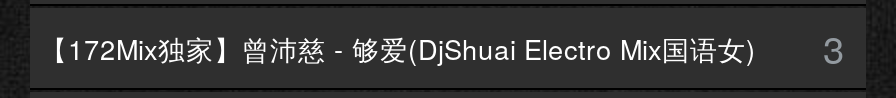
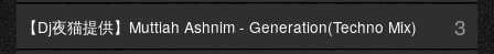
[40,27,756,67] 【172Mix独家】曾沛慈 - 够爱(DjShuai Electro Mix国语女) -> [22,15,417,37] 【Dj夜猫提供】Muttiah Ashnim - Generation(Techno Mix)

